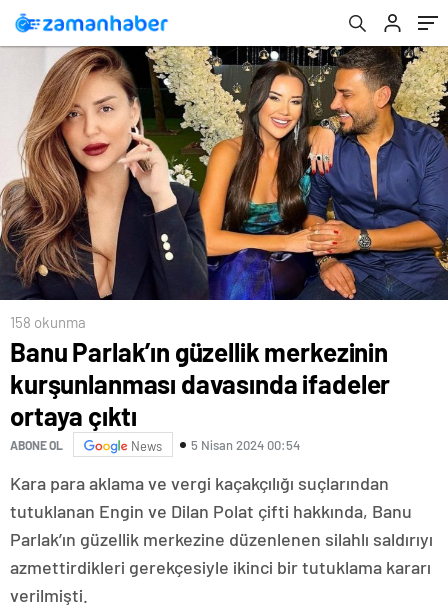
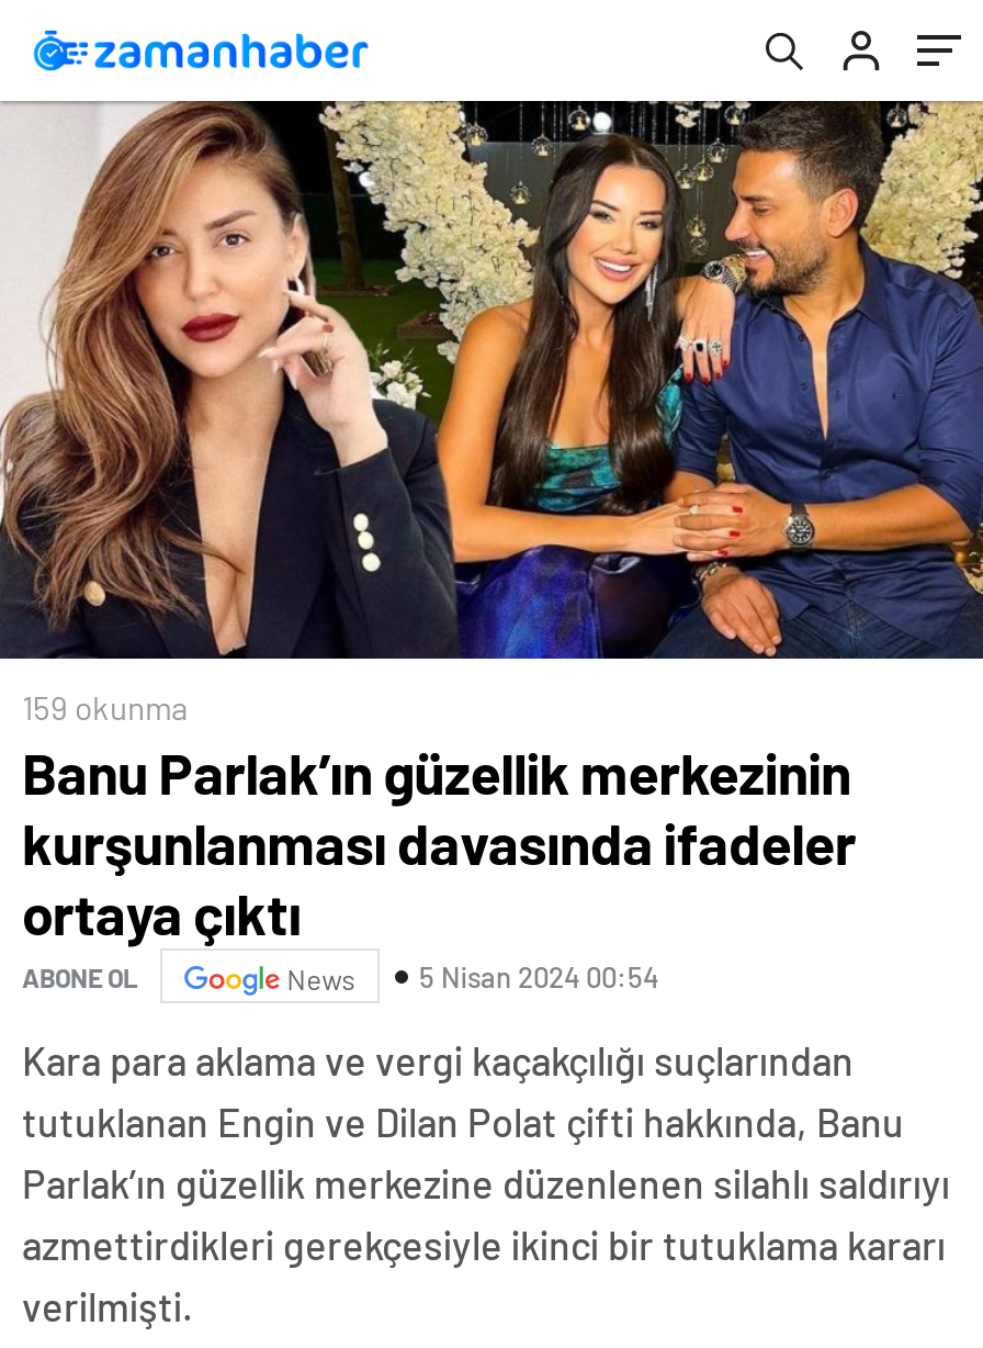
[10,313,86,331] 158 okunma -> [22,688,189,727] 159 okunma

